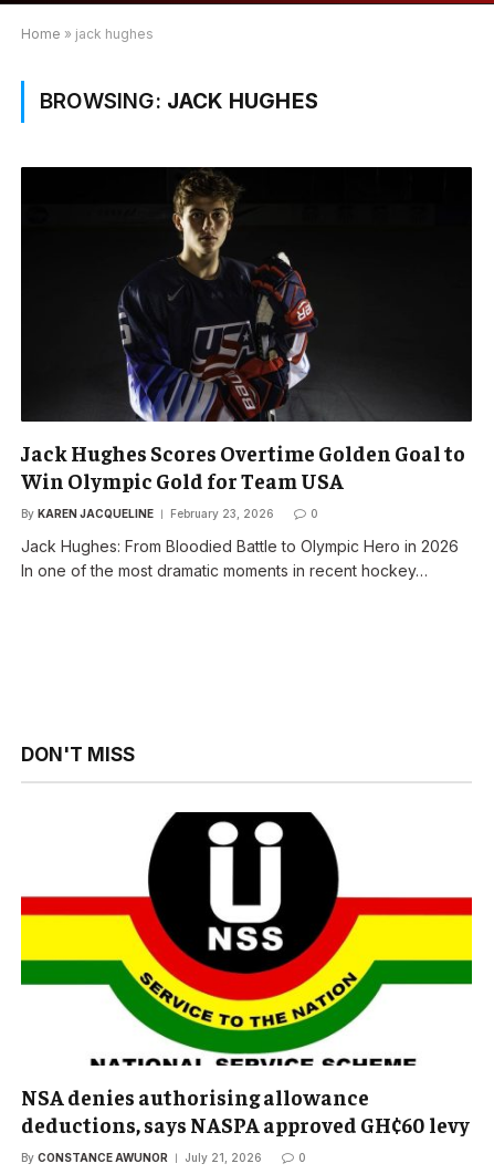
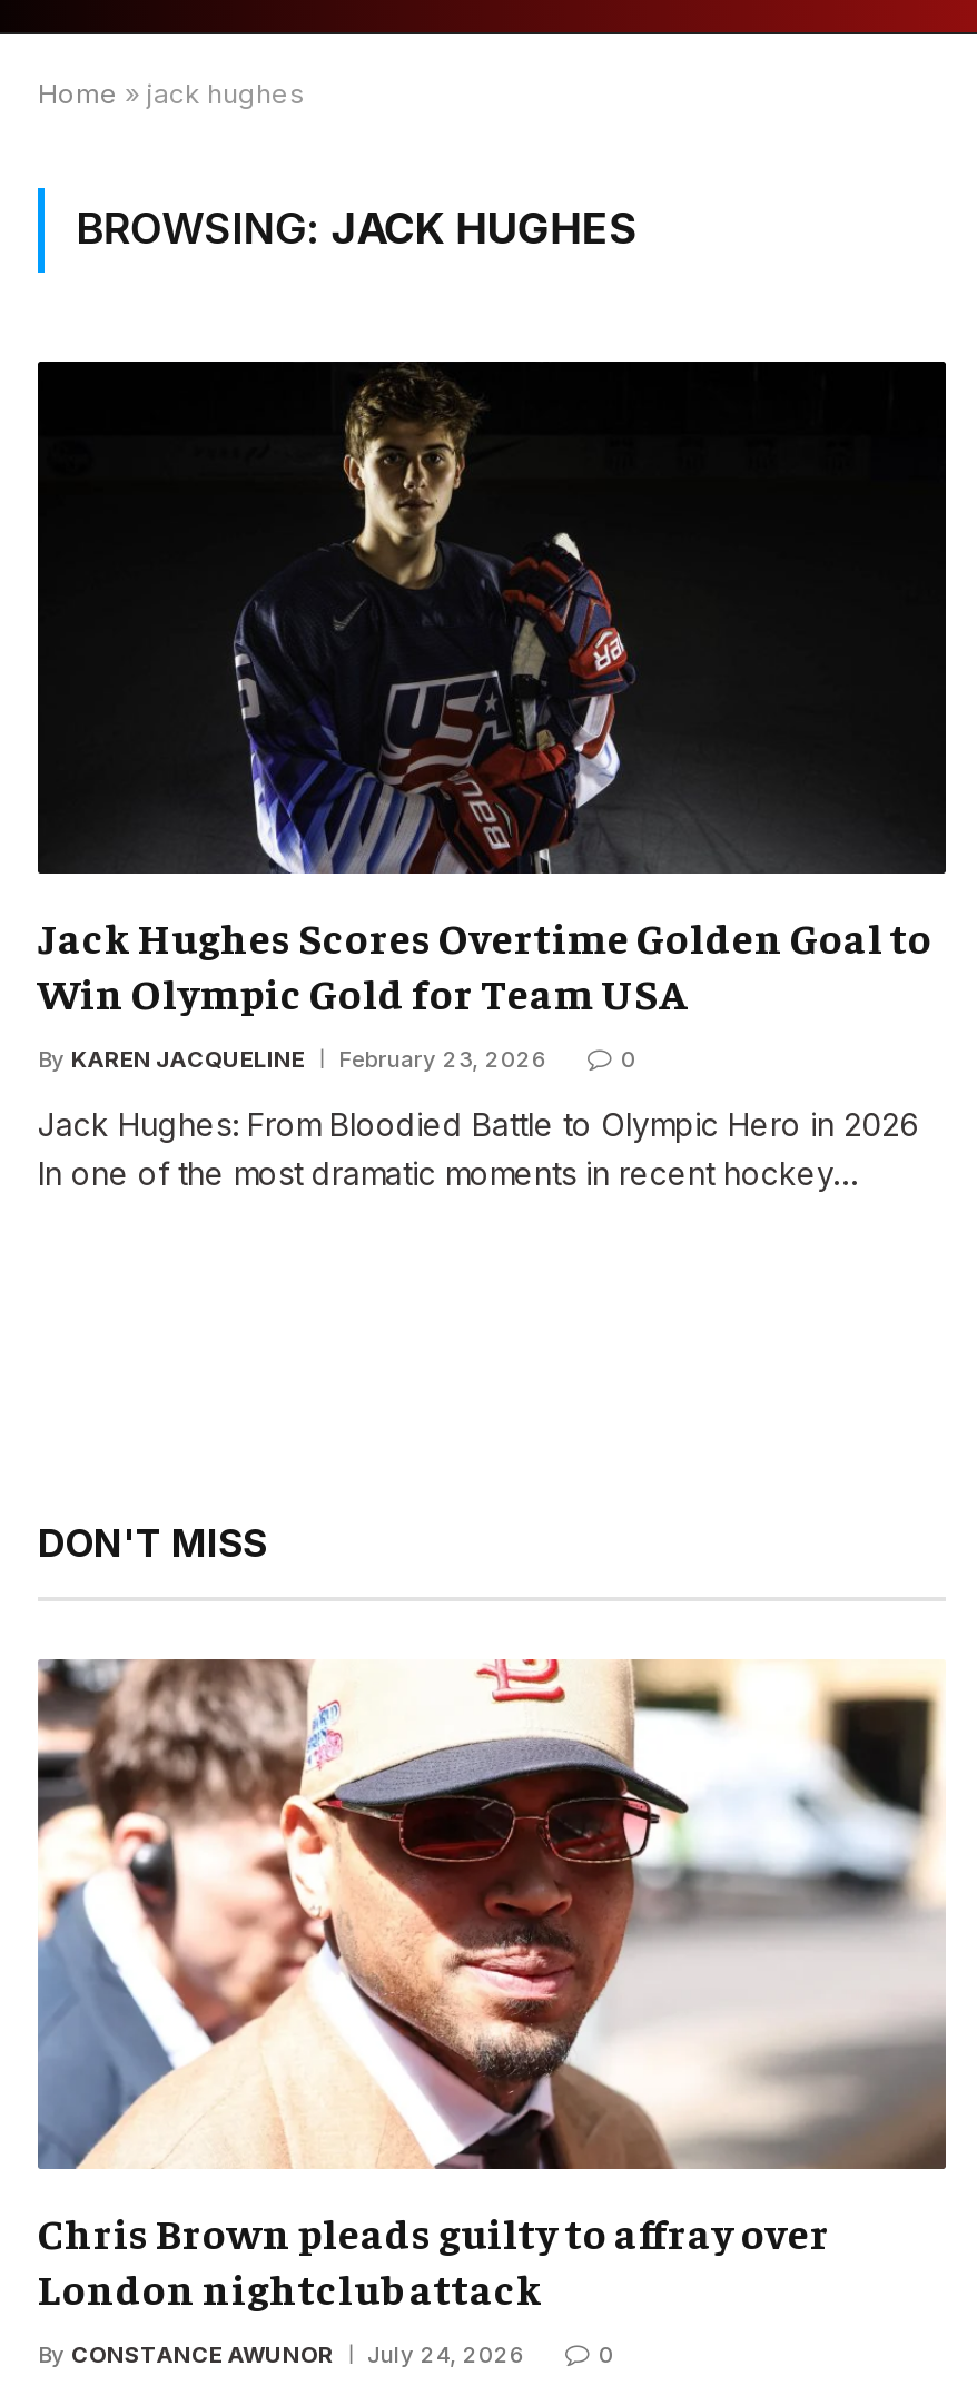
[20,811,473,1137] [image] | NSA denies authorising allowance | deductions, says NASPA approved GH¢60 levy -> [36,1657,948,2314] [image] | Chris Brown pleads guilty to affray over | London nightclub attack
[21,1151,262,1164] By CONSTANCE AWUNOR July 21, 2026 -> [38,2340,525,2367] By CONSTANCE AWUNOR July 24, 2026

